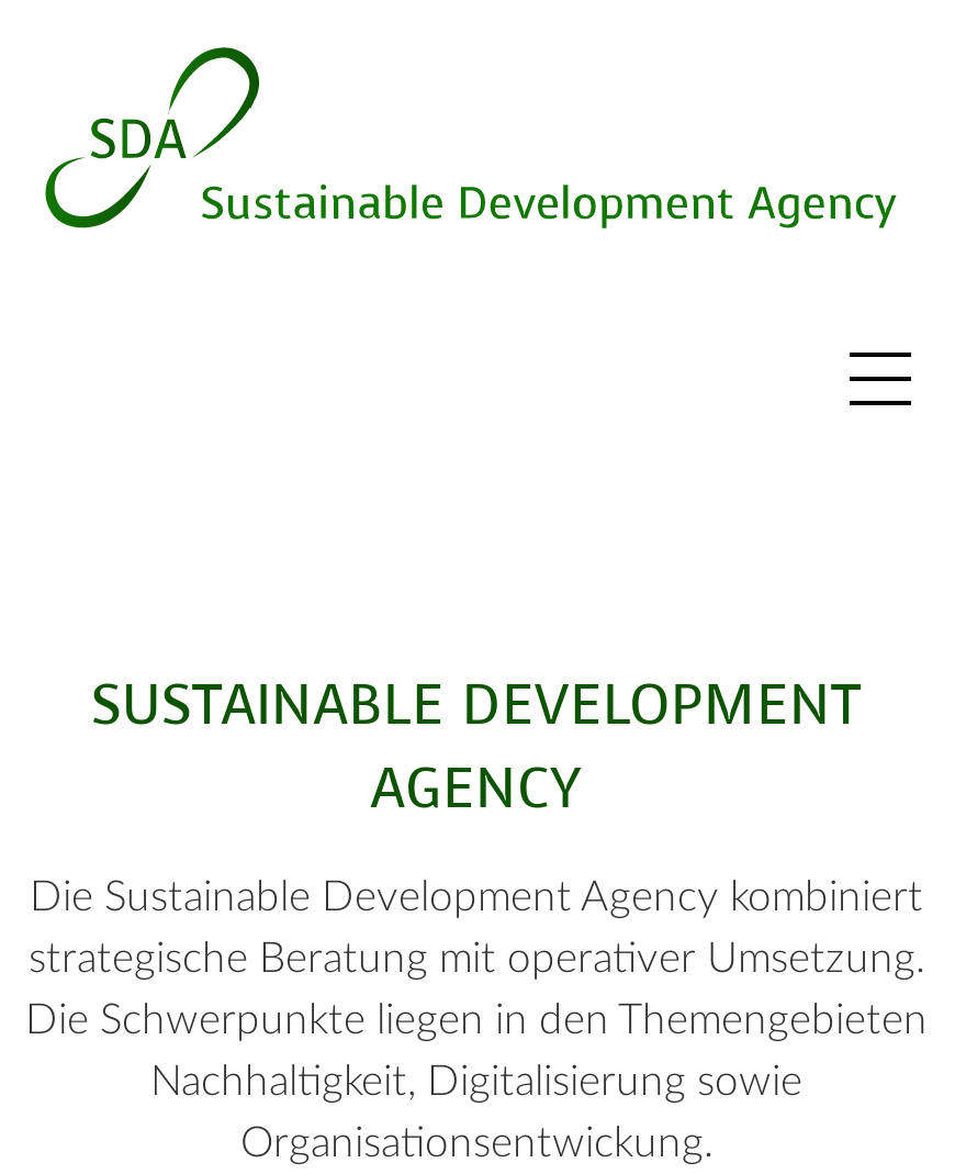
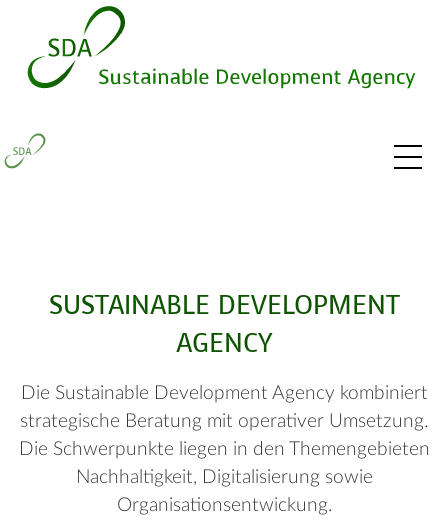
none -> [3,132,47,170] [image]

